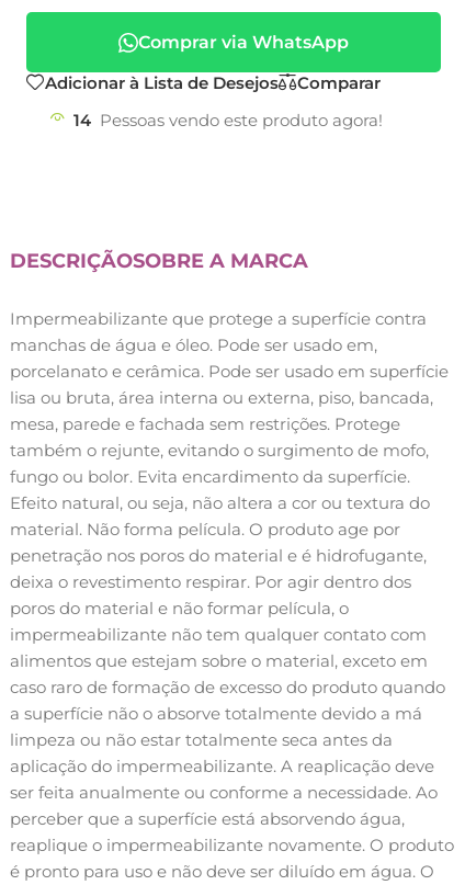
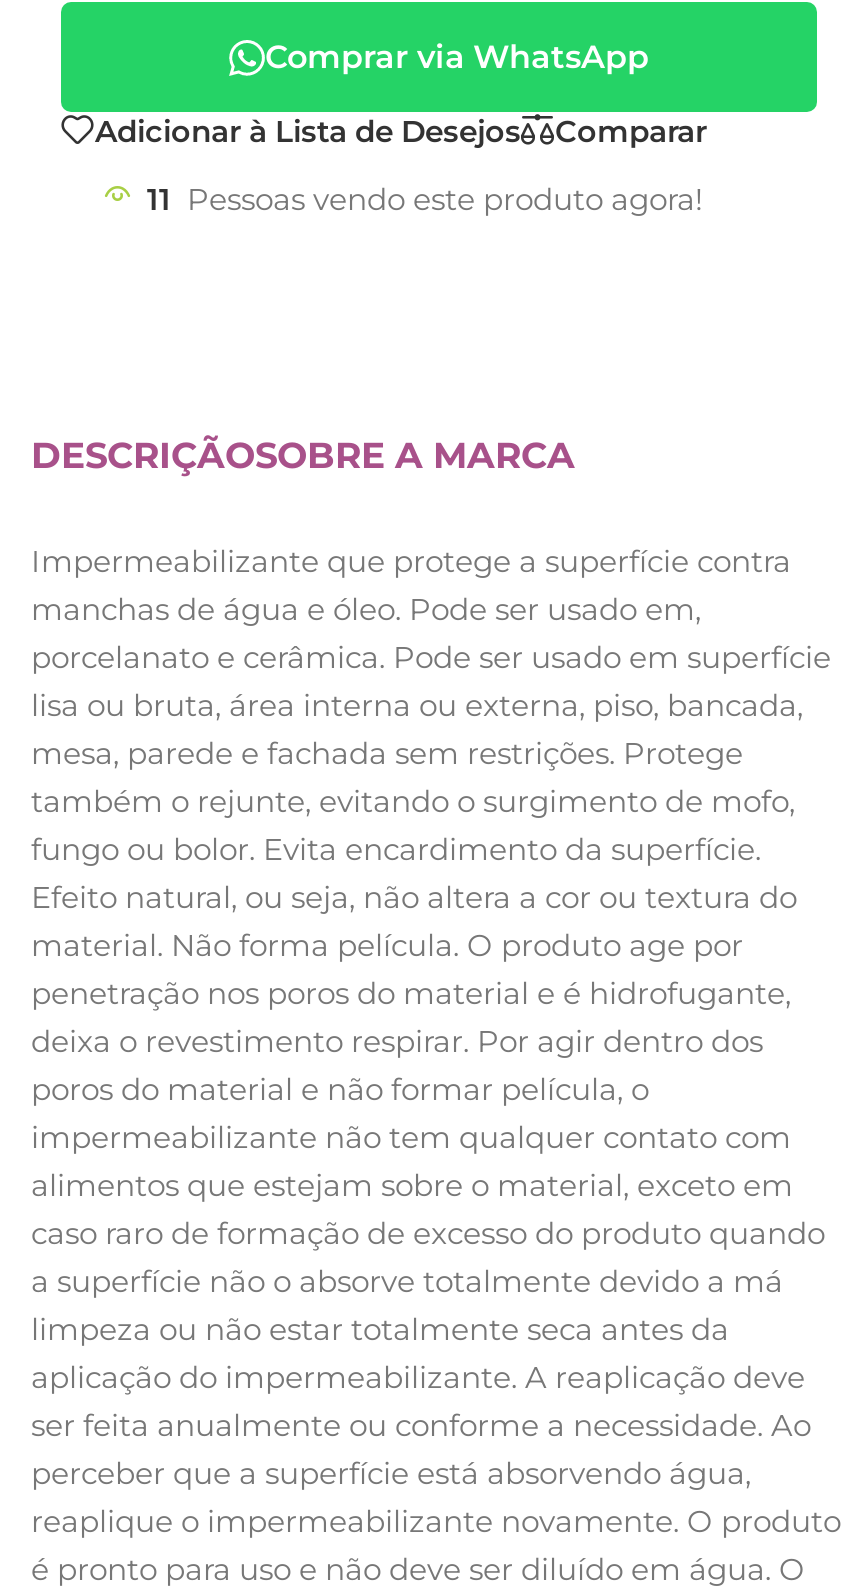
[73,110,383,131] 14 Pessoas vendo este produto agora! -> [147,181,703,219] 11 Pessoas vendo este produto agora!

